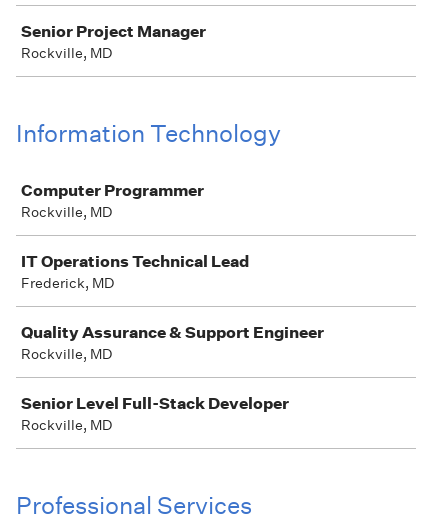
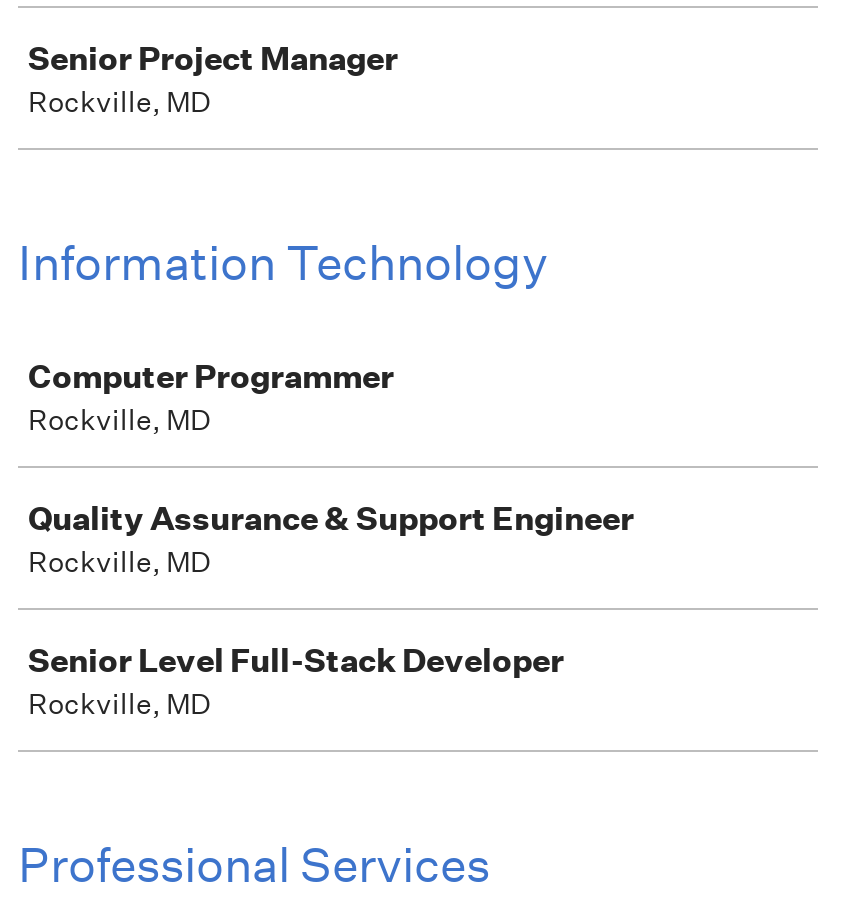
[21,251,249,292] IT Operations Technical Lead | Frederick, MD -> none

